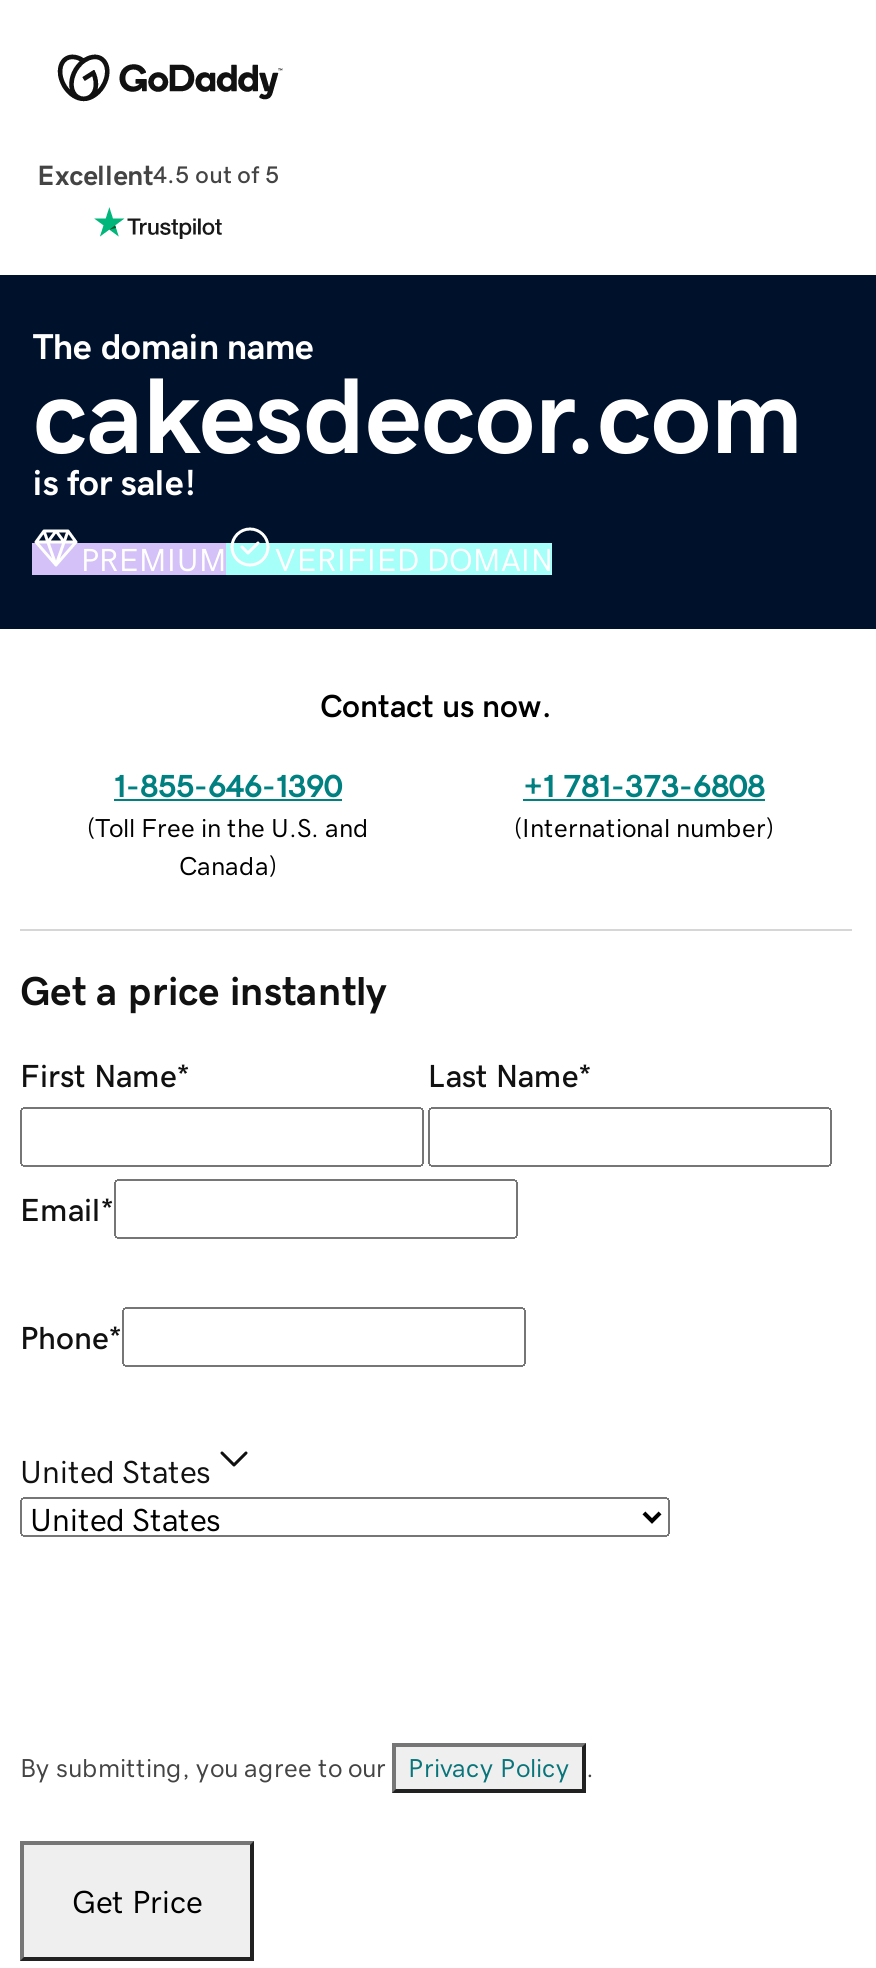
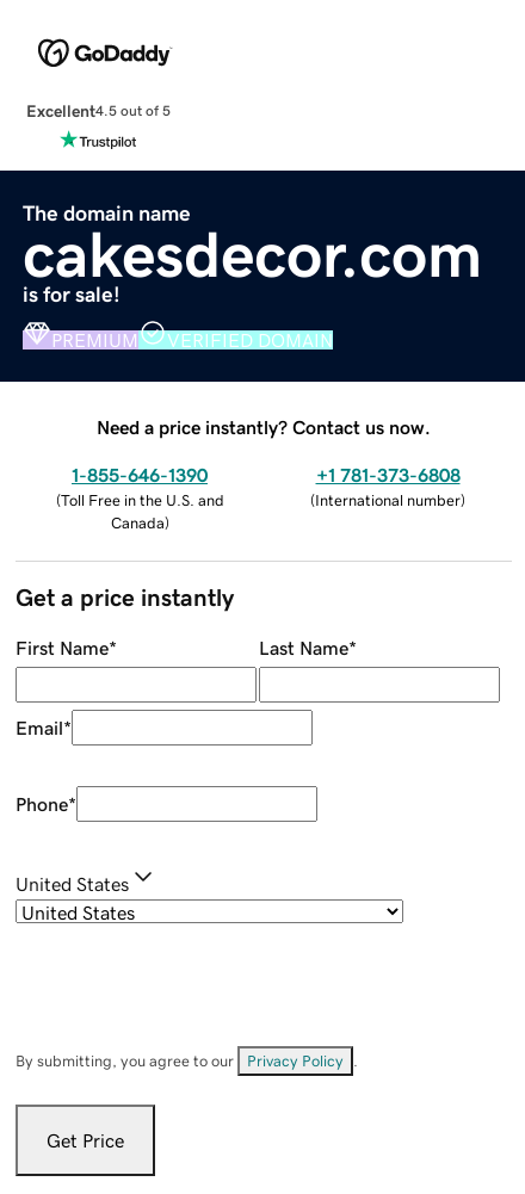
[320,688,552,720] Contact us now. -> [97,417,431,436] Need a price instantly? Contact us now.

